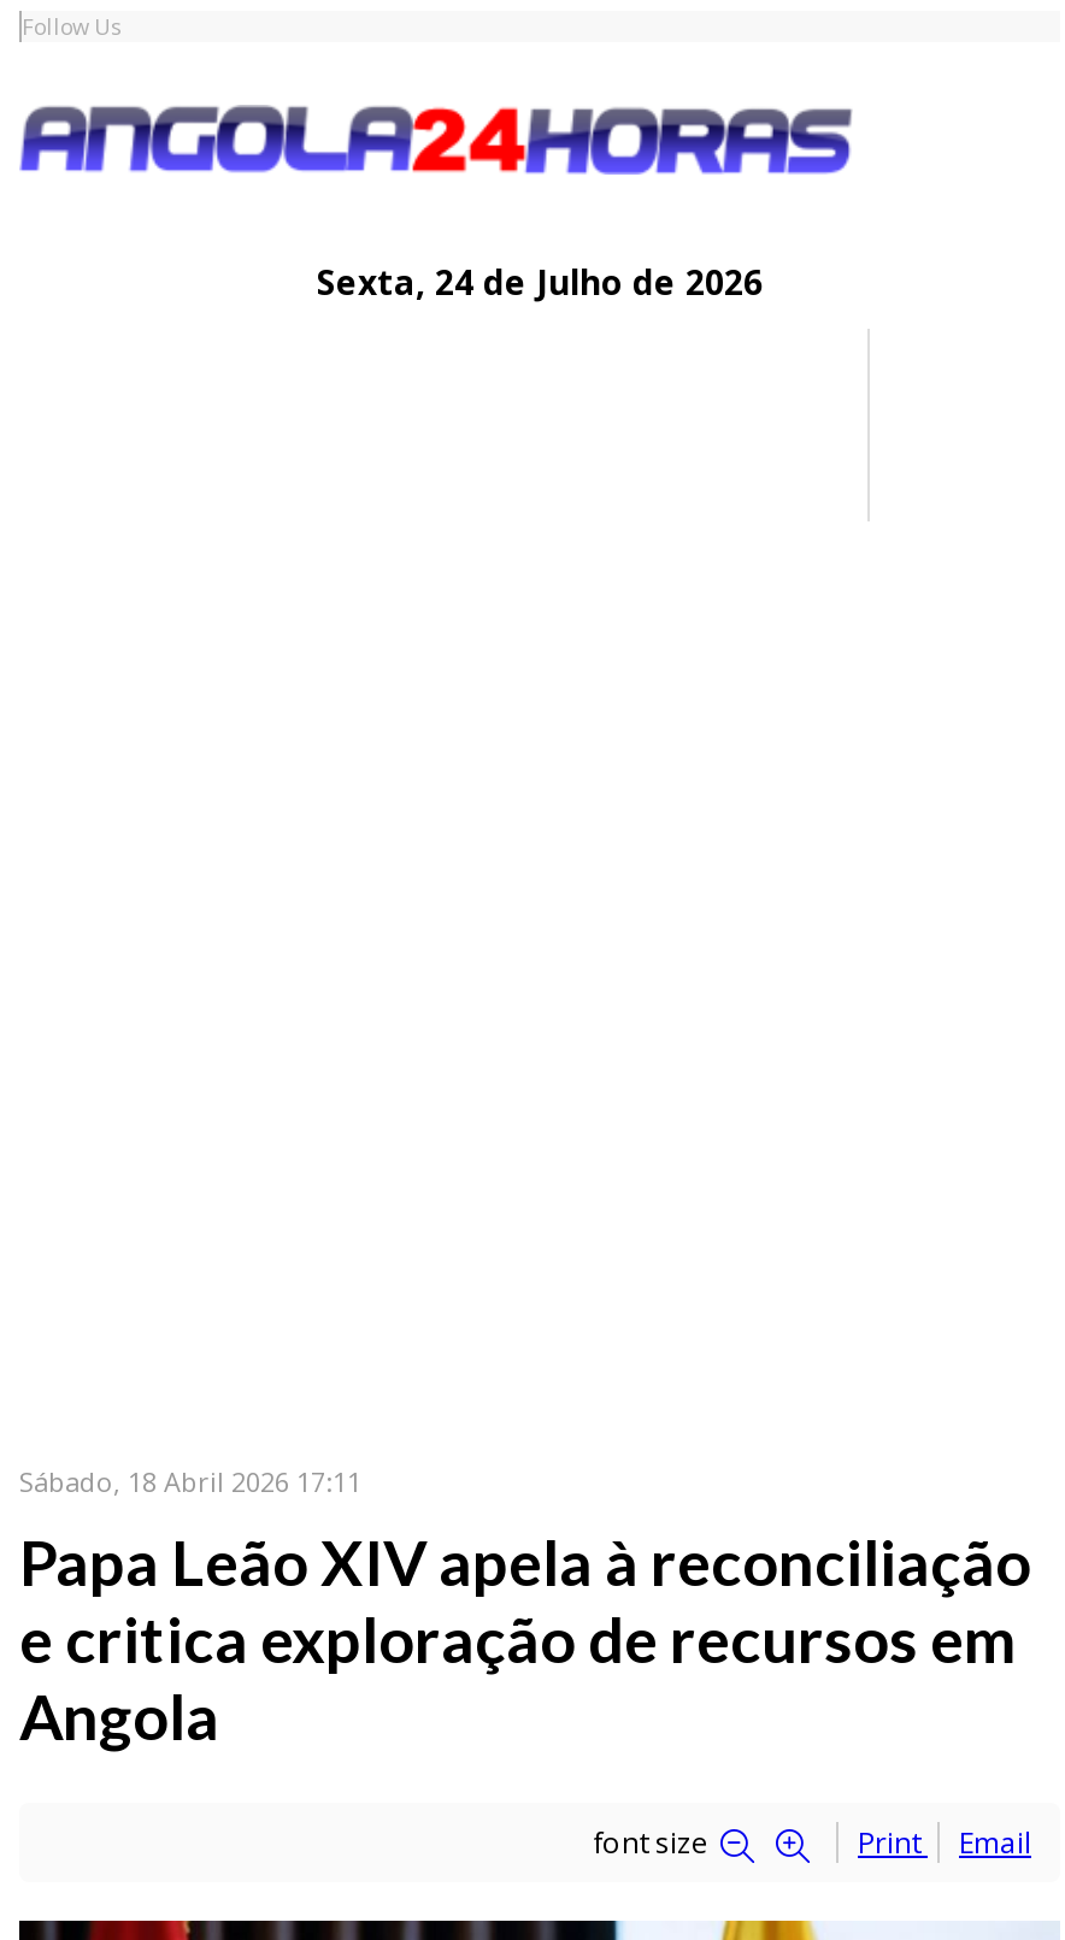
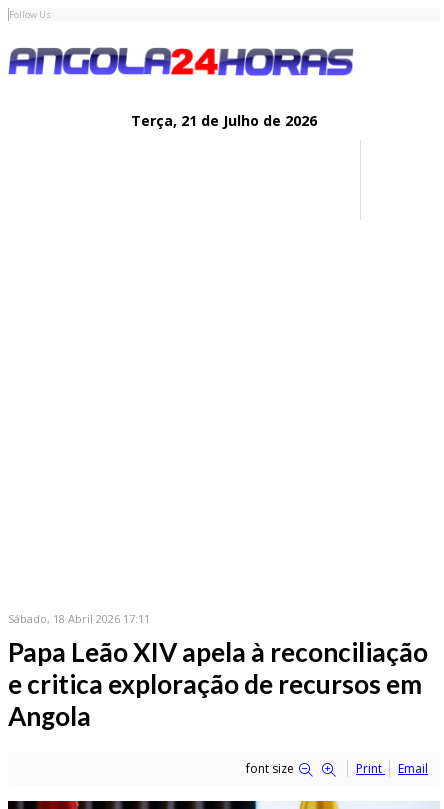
[317,259,763,305] Sexta, 24 de Julho de 2026 -> [131,111,317,130] Terça, 21 de Julho de 2026

